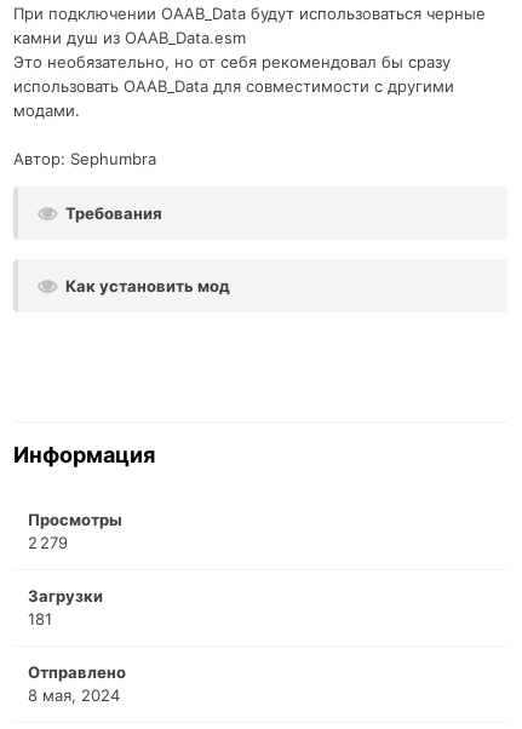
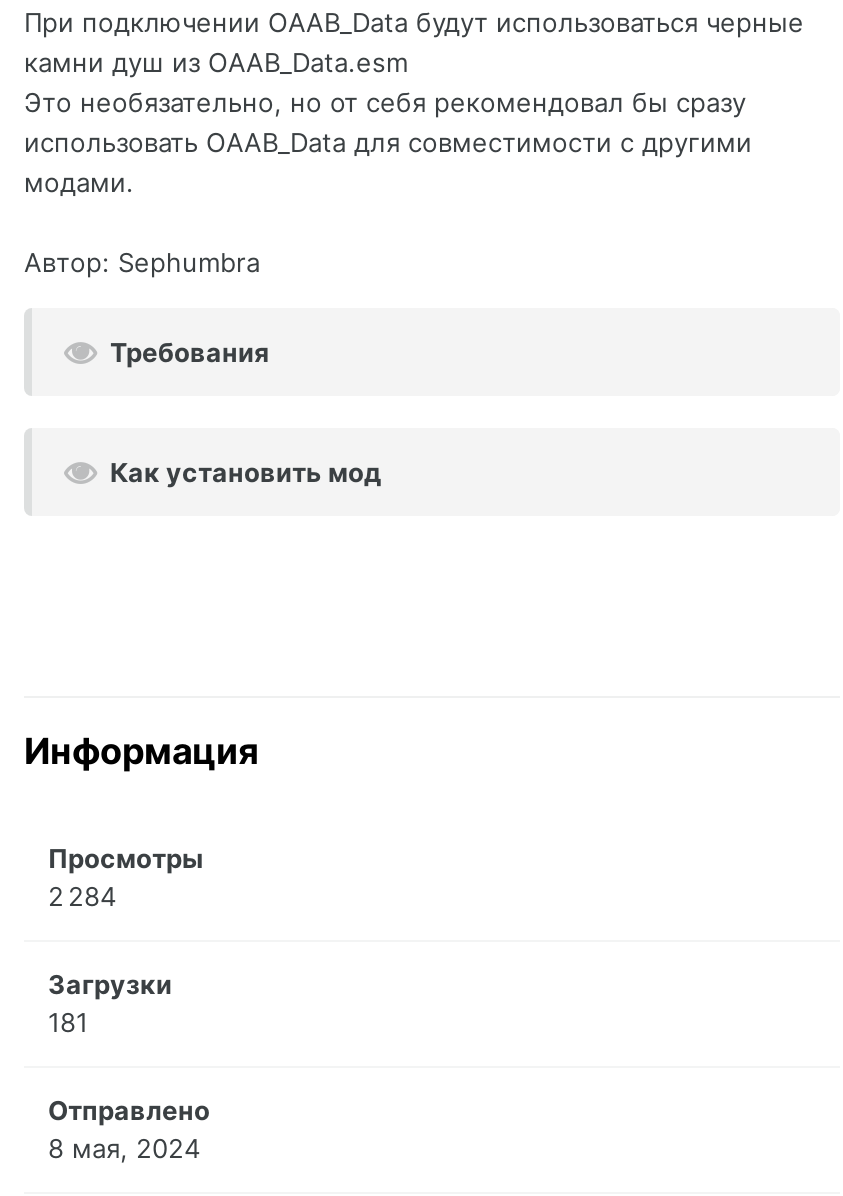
[28,533,68,553] 2 279 -> [48,881,116,913] 2 284

